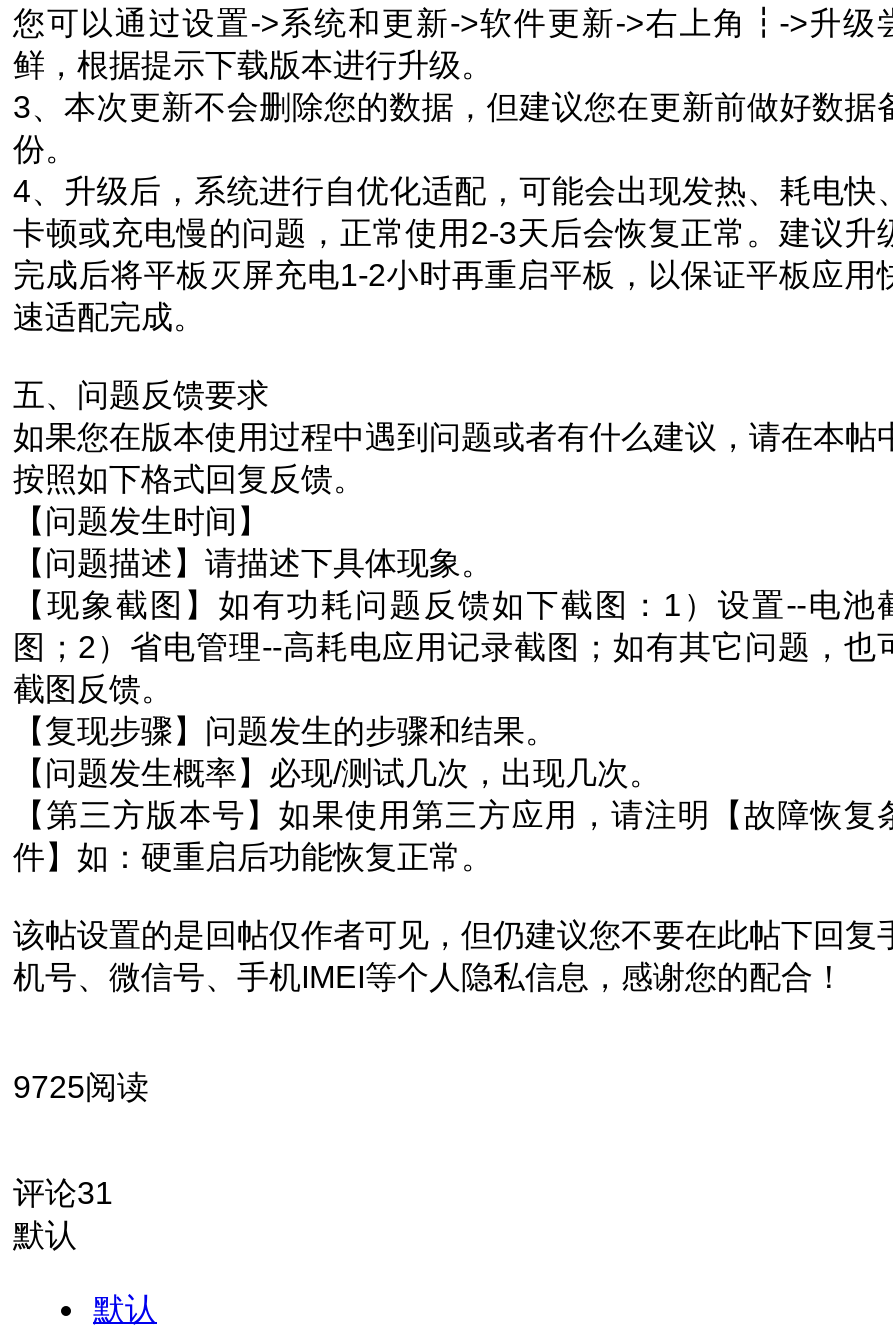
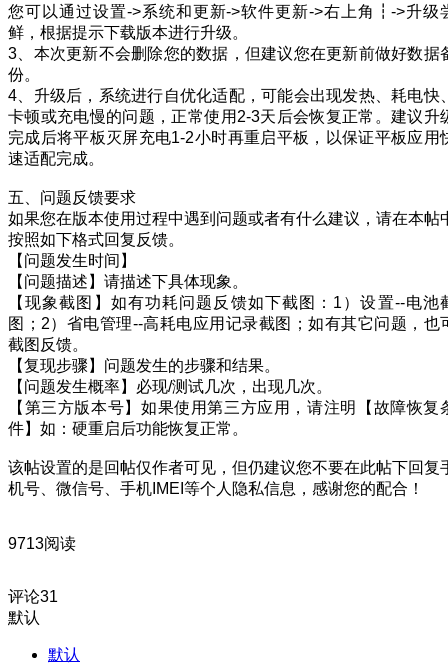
[13,1070,149,1104] 9725阅读 -> [8,535,76,552] 9713阅读

